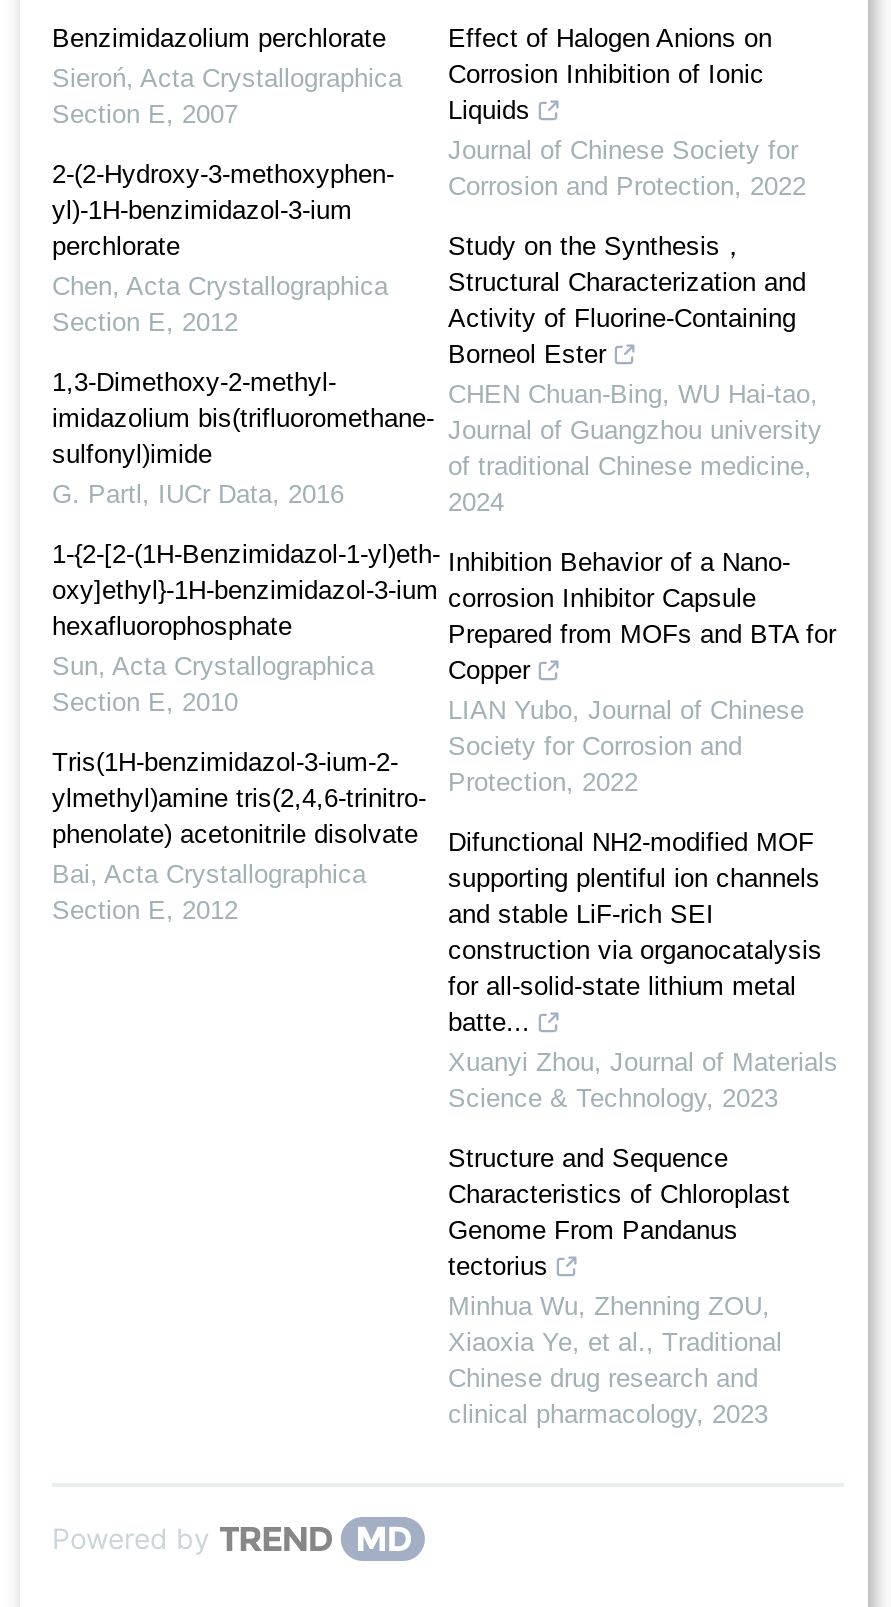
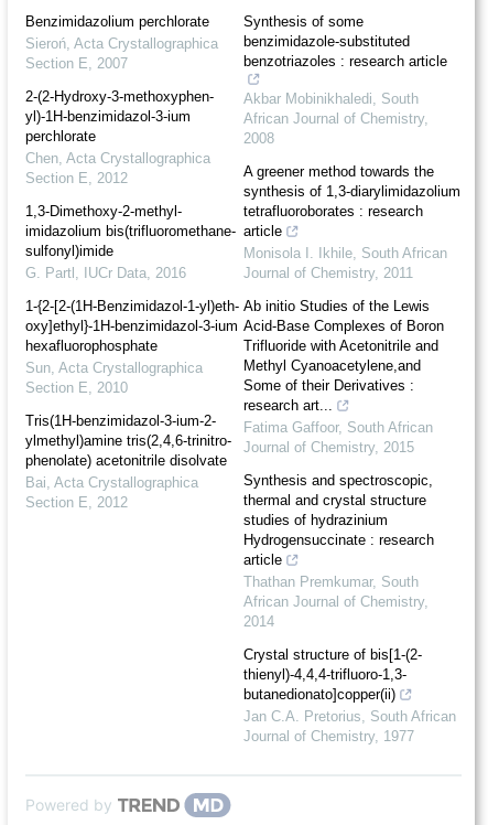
[448,24,838,1430] Effect of Halogen Anions on | Corrosion Inhibition of Ionic | Liquids | Journal of Chinese Society for | Corrosion and Protection, 2022 | Study on the Synthesis， | Structural Characterization and | Activity of Fluorine-Containing | Borneol Ester | CHEN Chuan-Bing, WU Hai-tao, | Journal of Guangzhou university | of traditional Chinese medicine, | 2024 | Inhibition Behavior of a Nano- | corrosion Inhibitor Capsule | Prepared from MOFs and BTA for | Copper | LIAN Yubo, Journal of Chinese | Society for Corrosion and | Protection, 2022 | Difunctional NH2-modified MOF | supporting plentiful ion channels | and stable LiF-rich SEI | construction via organocatalysis | for all-solid-state lithium metal | batte... | Xuanyi Zhou, Journal of Materials | Science & Technology, 2023 | Structure and Sequence | Characteristics of Chloroplast | Genome From Pandanus | tectorius | Minhua Wu, Zhenning ZOU, | Xiaoxia Ye, et al., Traditional | Chinese drug research and | clinical pharmacology, 2023 -> [243,14,460,745] Synthesis of some | benzimidazole-substituted | benzotriazoles : research article | Akbar Mobinikhaledi, South | African Journal of Chemistry, | 2008 | A greener method towards the | synthesis of 1,3-diarylimidazolium | tetrafluoroborates : research | article | Monisola I. Ikhile, South African | Journal of Chemistry, 2011 | Ab initio Studies of the Lewis | Acid-Base Complexes of Boron | Trifluoride with Acetonitrile and | Methyl Cyanoacetylene,and | Some of their Derivatives : | research art... | Fatima Gaffoor, South African | Journal of Chemistry, 2015 | Synthesis and spectroscopic, | thermal and crystal structure | studies of hydrazinium | Hydrogensuccinate : research | article | Thathan Premkumar, South | African Journal of Chemistry, | 2014 | Crystal structure of bis[1-(2- | thienyl)-4,4,4-trifluoro-1,3- | butanedionato]copper(ii) | Jan C.A. Pretorius, South African | Journal of Chemistry, 1977

